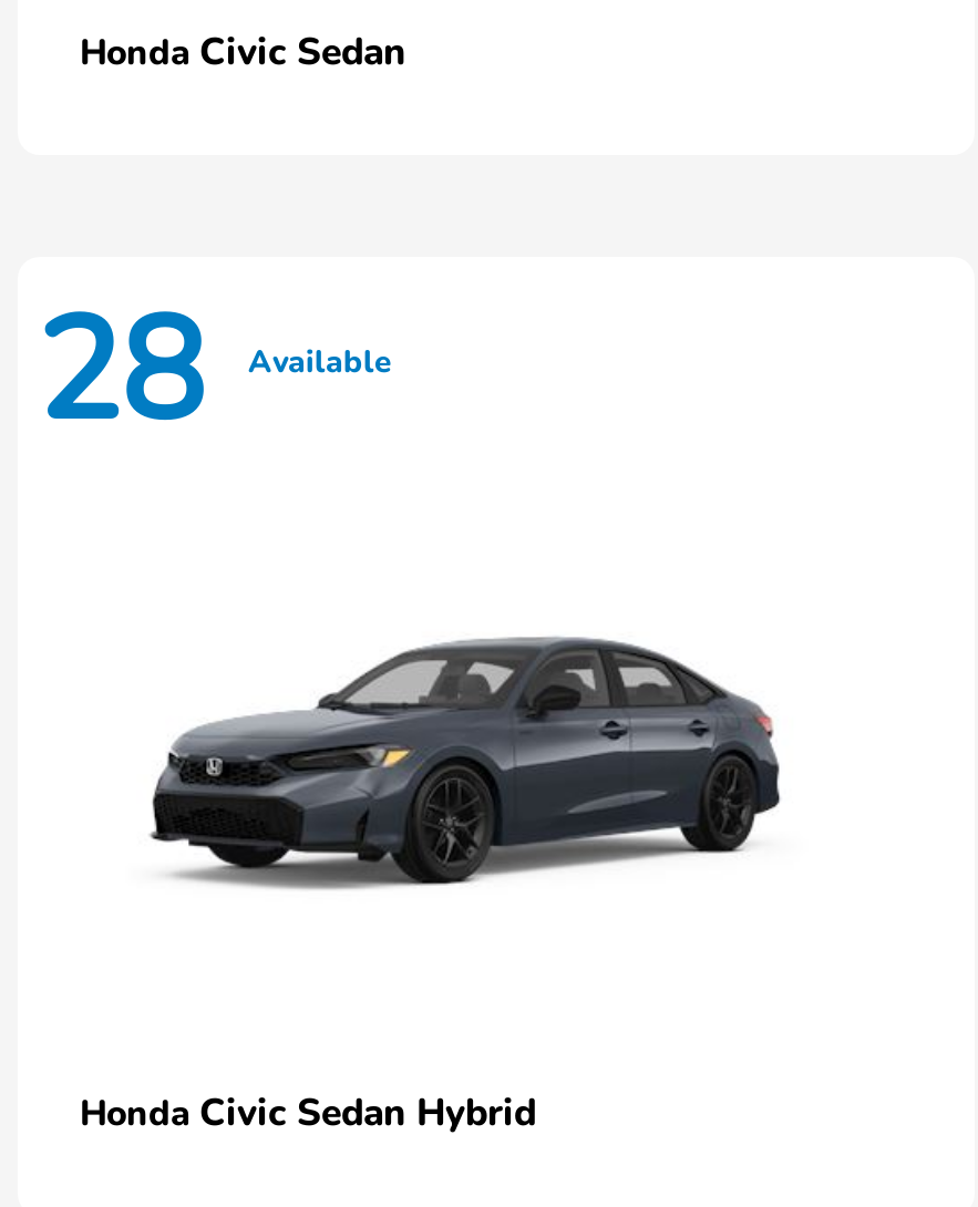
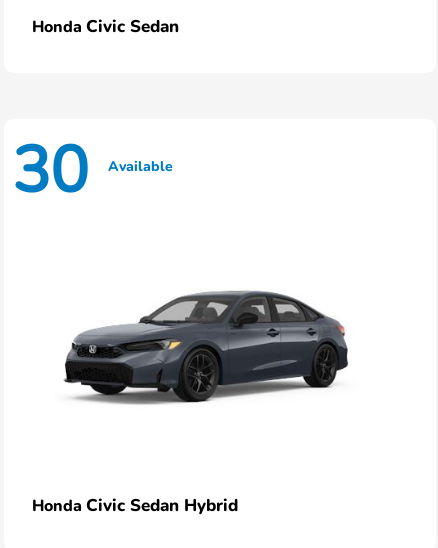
[35,275,392,470] 28 Available -> [12,127,173,215] 30 Available

